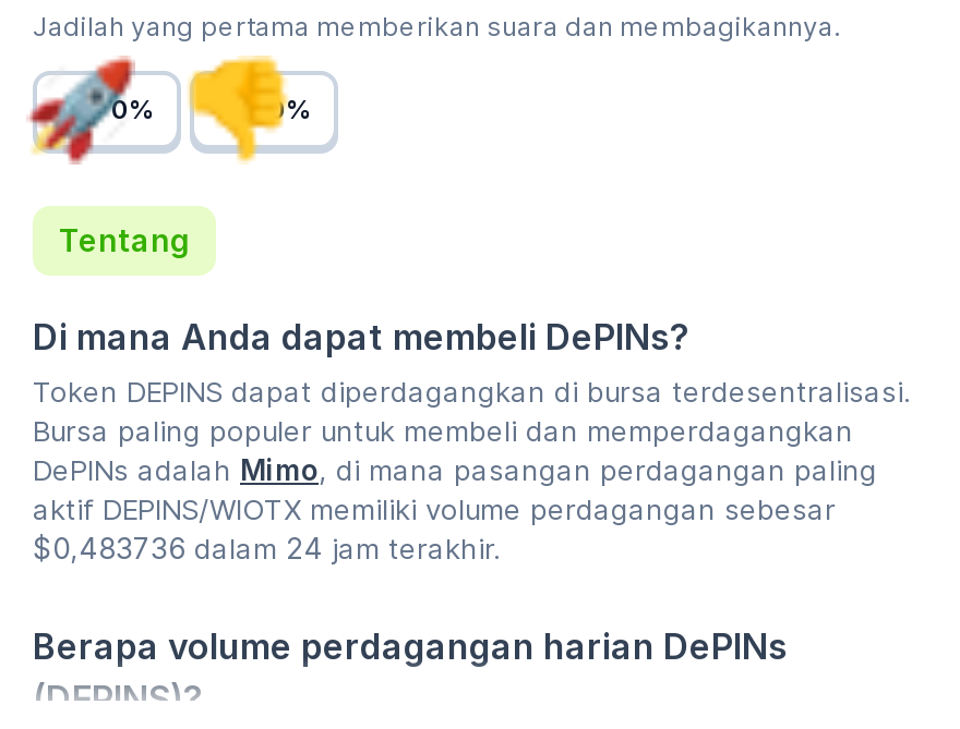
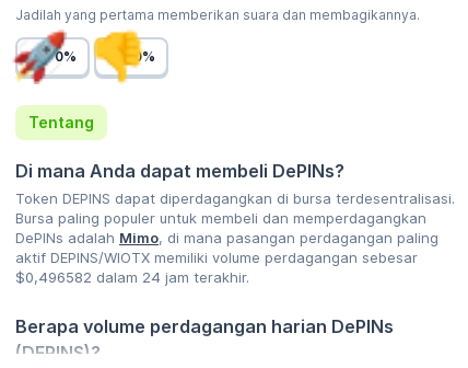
[33,531,500,566] $0,483736 dalam 24 jam terakhir. -> [15,268,249,286] $0,496582 dalam 24 jam terakhir.

